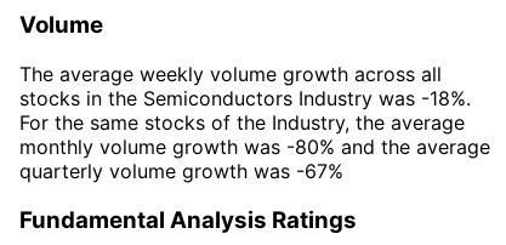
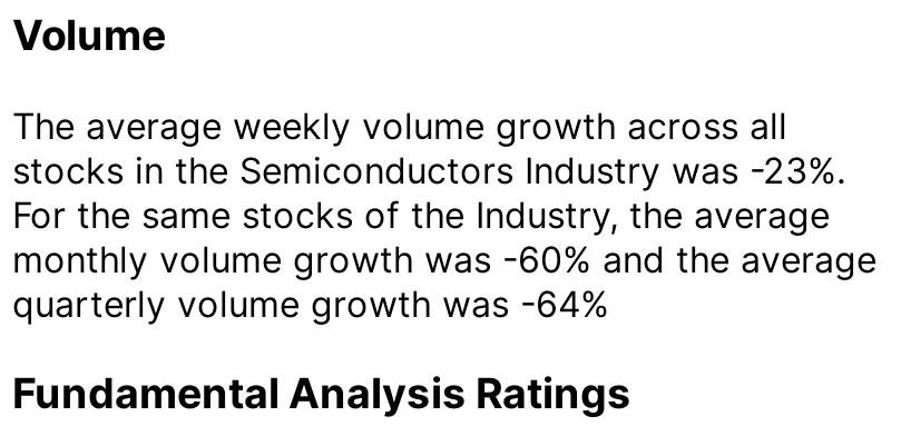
[19,86,471,110] stocks in the Semiconductors Industry was -18%. -> [12,148,845,192] stocks in the Semiconductors Industry was -23%.
[19,135,490,159] monthly volume growth was -80% and the average -> [12,237,876,281] monthly volume growth was -60% and the average
[19,159,343,183] quarterly volume growth was -67% -> [12,281,609,326] quarterly volume growth was -64%

